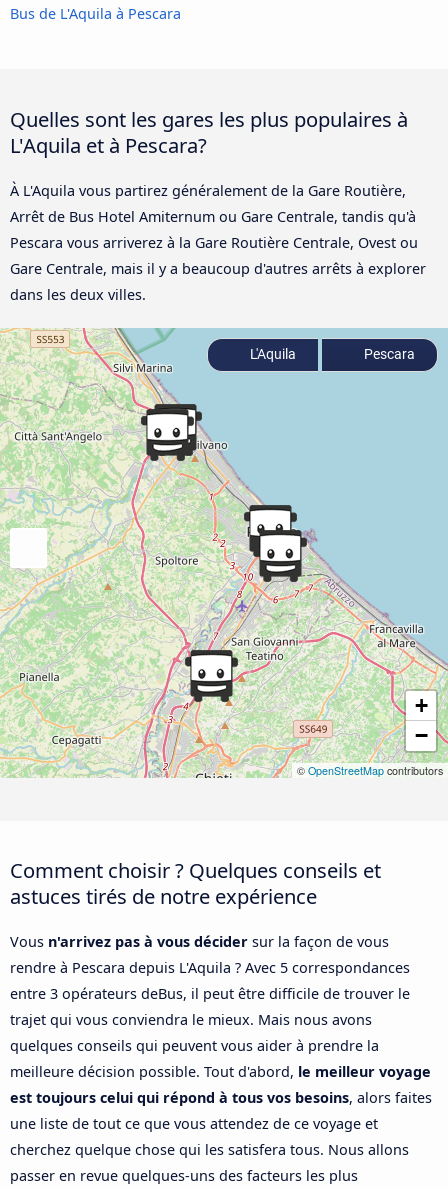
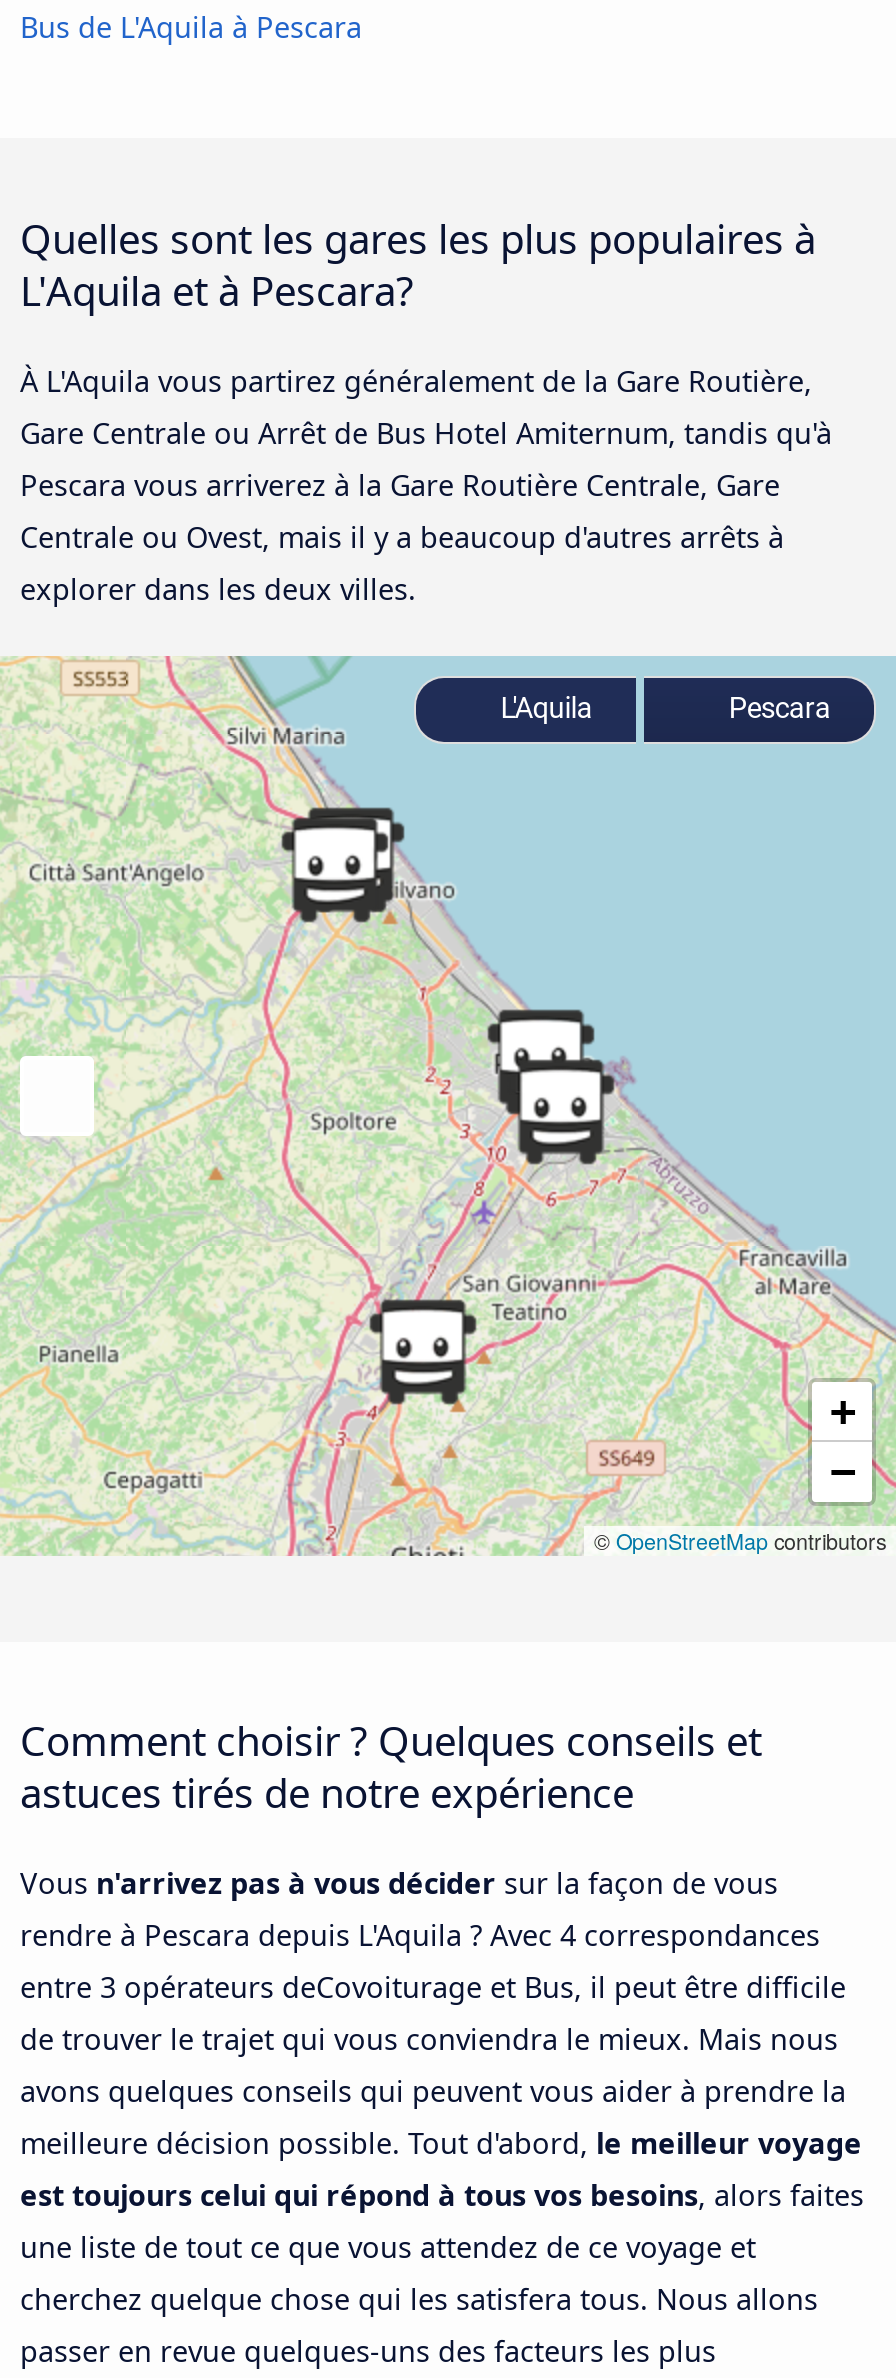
[10,207,426,304] Arrêt de Bus Hotel Amiternum ou Gare Centrale, tandis qu'à | Pescara vous arriverez à la Gare Routière Centrale, Ovest ou | Gare Centrale, mais il y a beaucoup d'autres arrêts à explorer | dans les deux villes. -> [20,414,832,608] Gare Centrale ou Arrêt de Bus Hotel Amiternum, tandis qu'à | Pescara vous arriverez à la Gare Routière Centrale, Gare | Centrale ou Ovest, mais il y a beaucoup d'autres arrêts à | explorer dans les deux villes.
[10,958,410,1055] rendre à Pescara depuis L'Aquila ? Avec 5 correspondances | entre 3 opérateurs deBus, il peut être difficile de trouver le | trajet qui vous conviendra le mieux. Mais nous avons | quelques conseils qui peuvent vous aider à prendre la -> [20,1917,846,2111] rendre à Pescara depuis L'Aquila ? Avec 4 correspondances | entre 3 opérateurs deCovoiturage et Bus, il peut être difficile | de trouver le trajet qui vous conviendra le mieux. Mais nous | avons quelques conseils qui peuvent vous aider à prendre la

